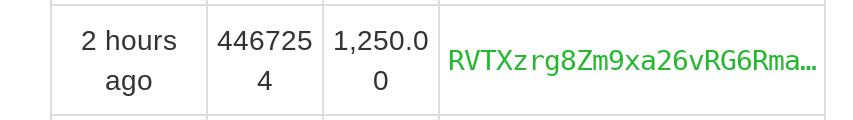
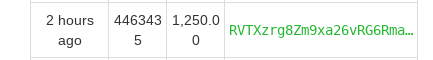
[81,24,429,56] 2 hours 446725 1,250.0 -> [45,12,219,28] 2 hours 446343 1,250.0
[257,64,273,96] 4 -> [133,32,141,48] 5

